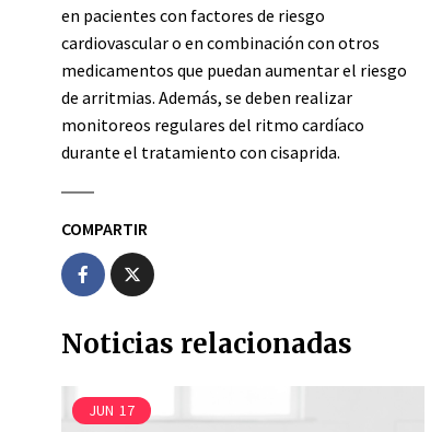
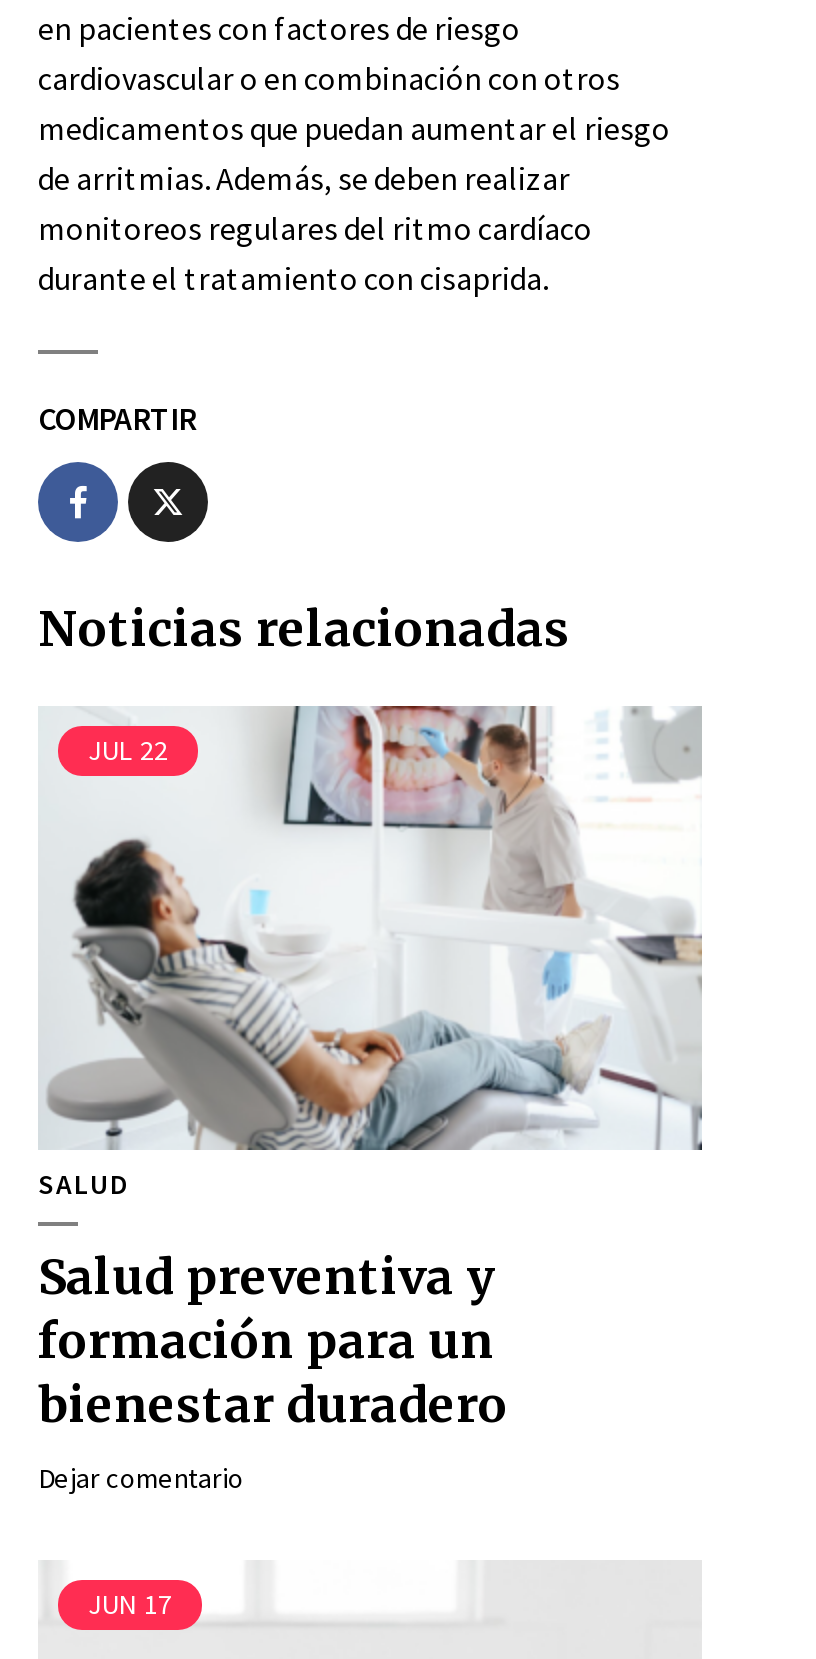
none -> [38,1166,508,1496] SALUD | Salud preventiva y | formación para un | bienestar duradero | Dejar comentario
none -> [44,704,704,1152] [image] | JUL 22

